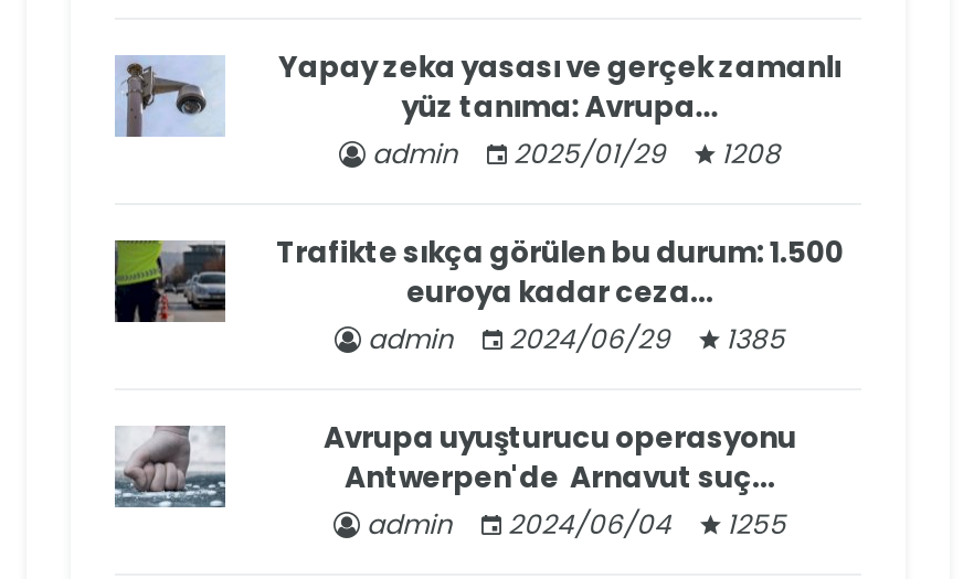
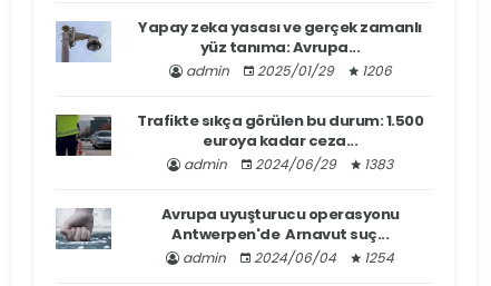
[714,134,781,171] 1208 -> [358,61,391,80] 1206
[368,319,785,356] admin 2024/06/29 1385 -> [184,154,393,173] admin 2024/06/29 1383
[367,504,786,542] admin 2024/06/04 1255 -> [183,248,394,267] admin 2024/06/04 1254

